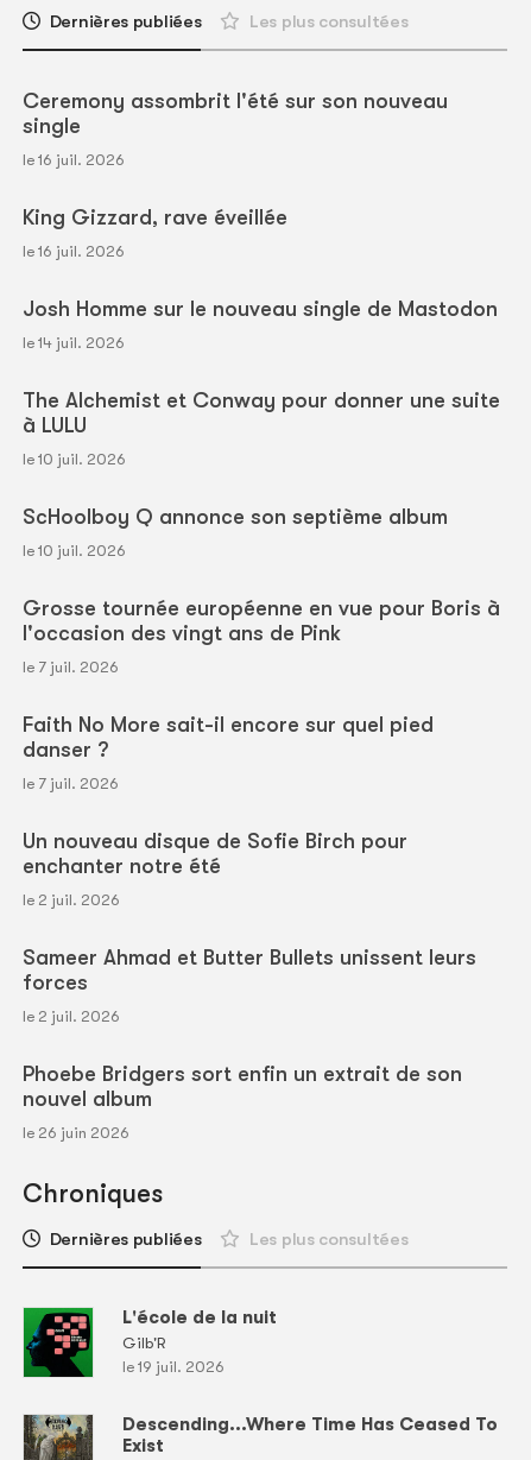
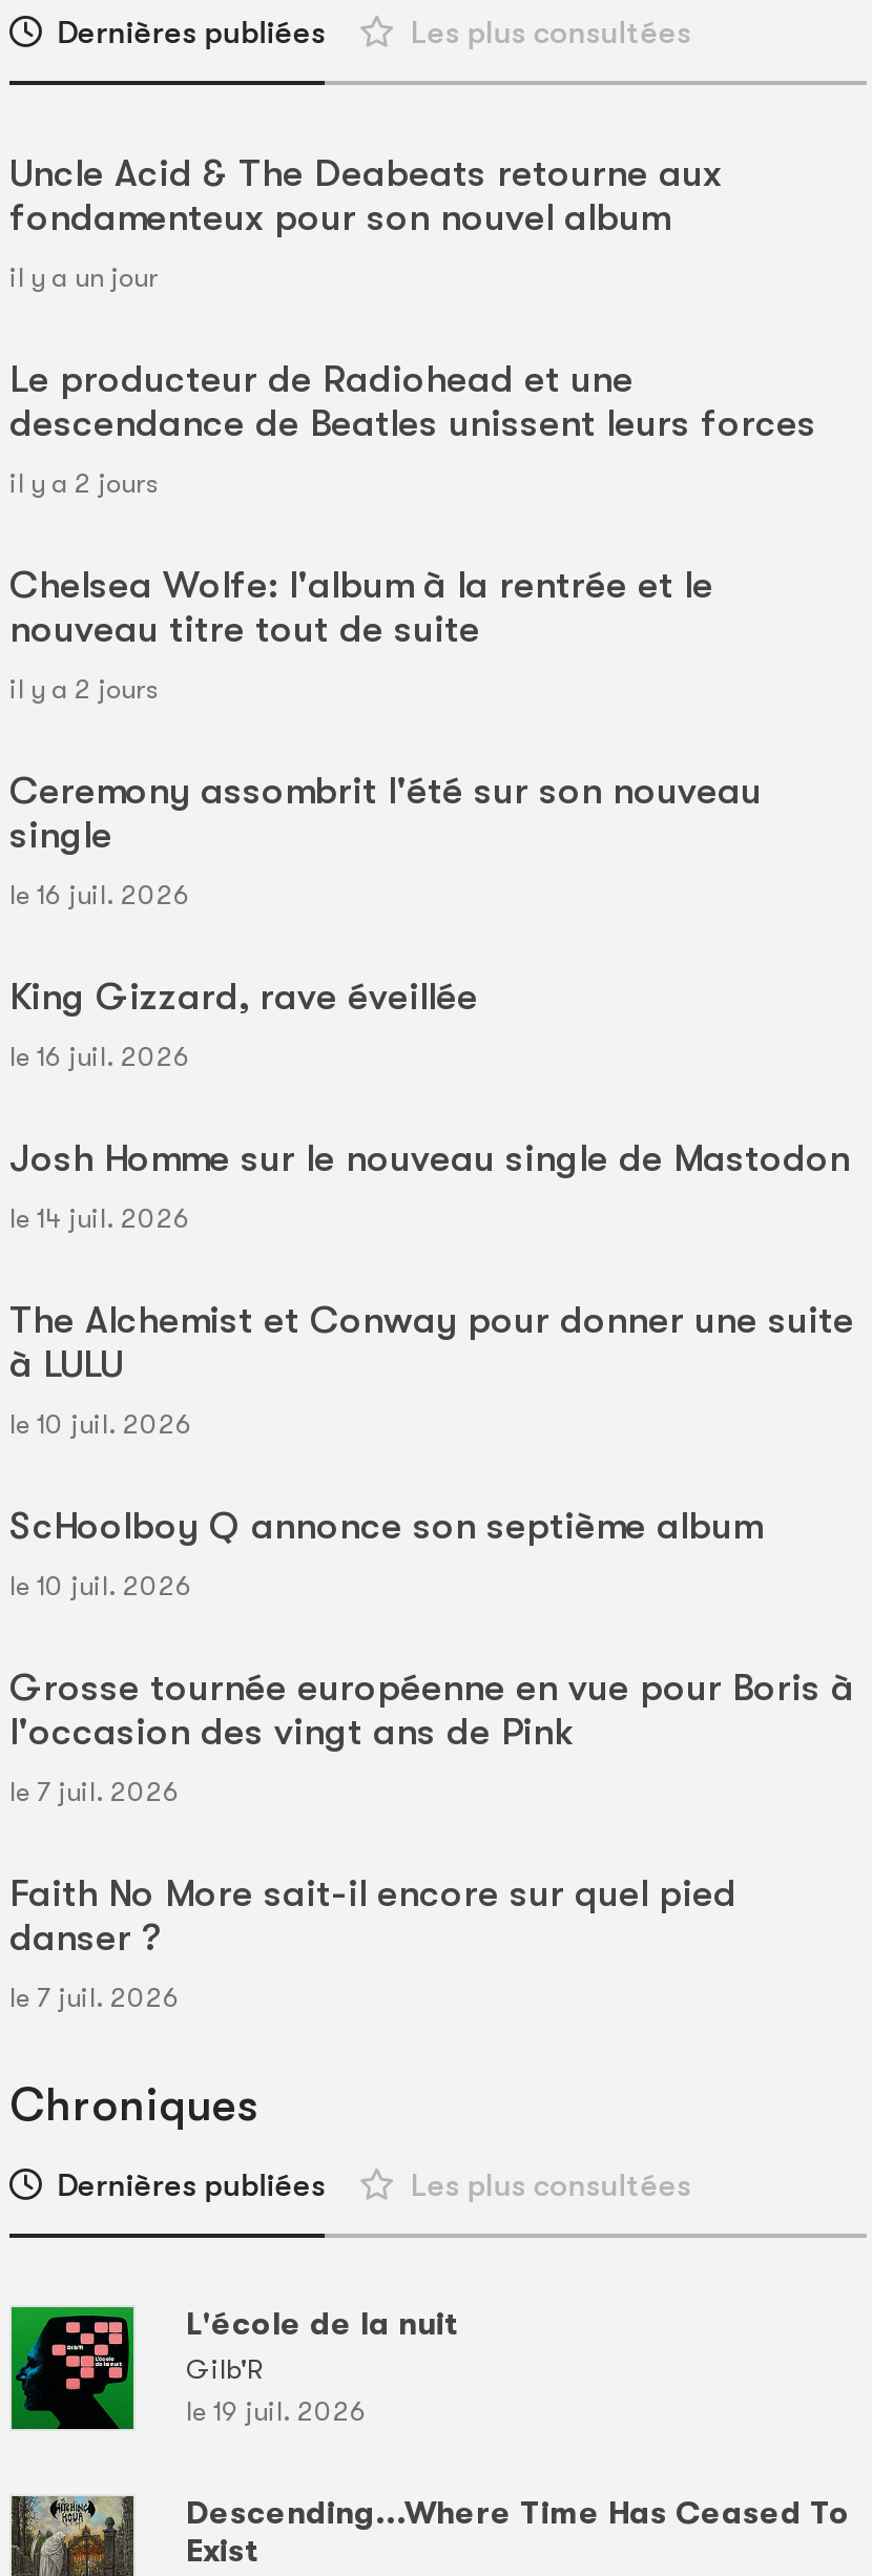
none -> [9,153,816,705] Uncle Acid & The Deabeats retourne aux | fondamenteux pour son nouvel album | il y a un jour | Le producteur de Radiohead et une | descendance de Beatles unissent leurs forces | il y a 2 jours | Chelsea Wolfe: l'album à la rentrée et le | nouveau titre tout de suite | il y a 2 jours
moved [23,89,500,793] -> [9,770,854,2014]: Ceremony assombrit l'été sur son nouveau | single | le 16 juil. 2026 | ... | danser ? | le 7 juil. 2026
[23,830,476,1142] Un nouveau disque de Sofie Birch pour | enchanter notre été | le 2 juil. 2026 | Sameer Ahmad et Butter Bullets unissent leurs | forces | le 2 juil. 2026 | Phoebe Bridgers sort enfin un extrait de son | nouvel album | le 26 juin 2026 -> none

